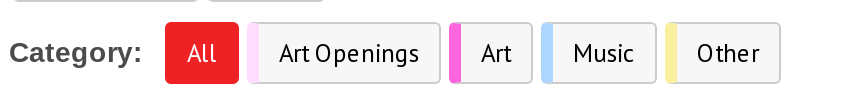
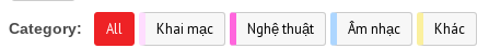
[279,36,759,68] Art Openings | Art | Music | Other -> [156,20,465,37] Khai mạc | Nghệ thuật | Âm nhạc | Khác

